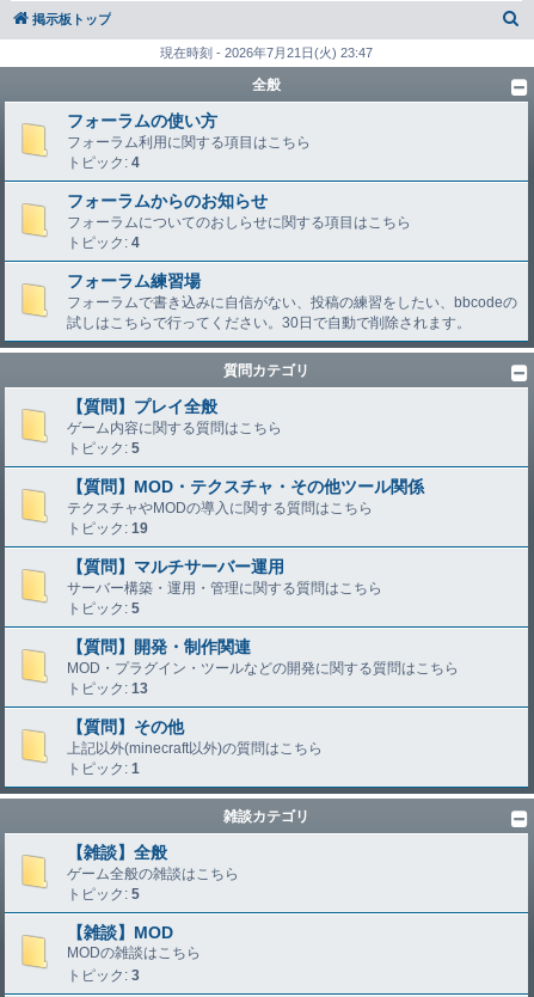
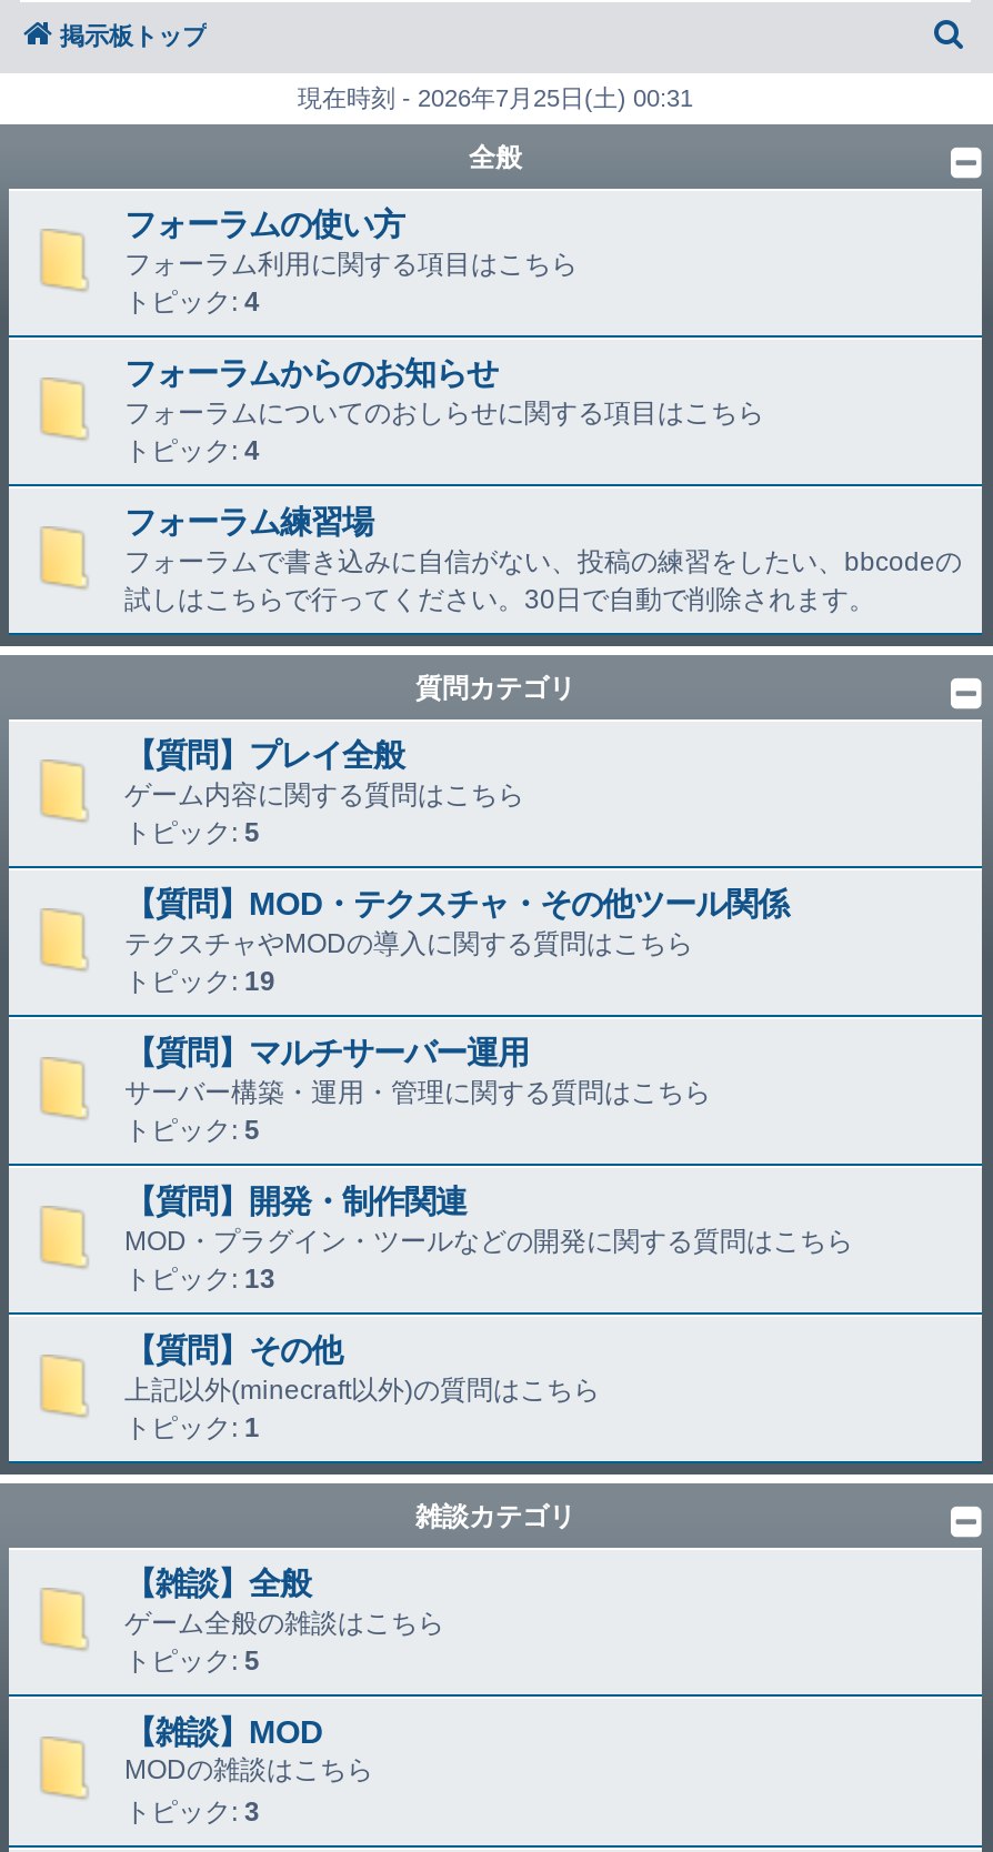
[160,45,373,60] 現在時刻 - 2026年7月21日(火) 23:47 -> [298,84,693,111] 現在時刻 - 2026年7月25日(土) 00:31

